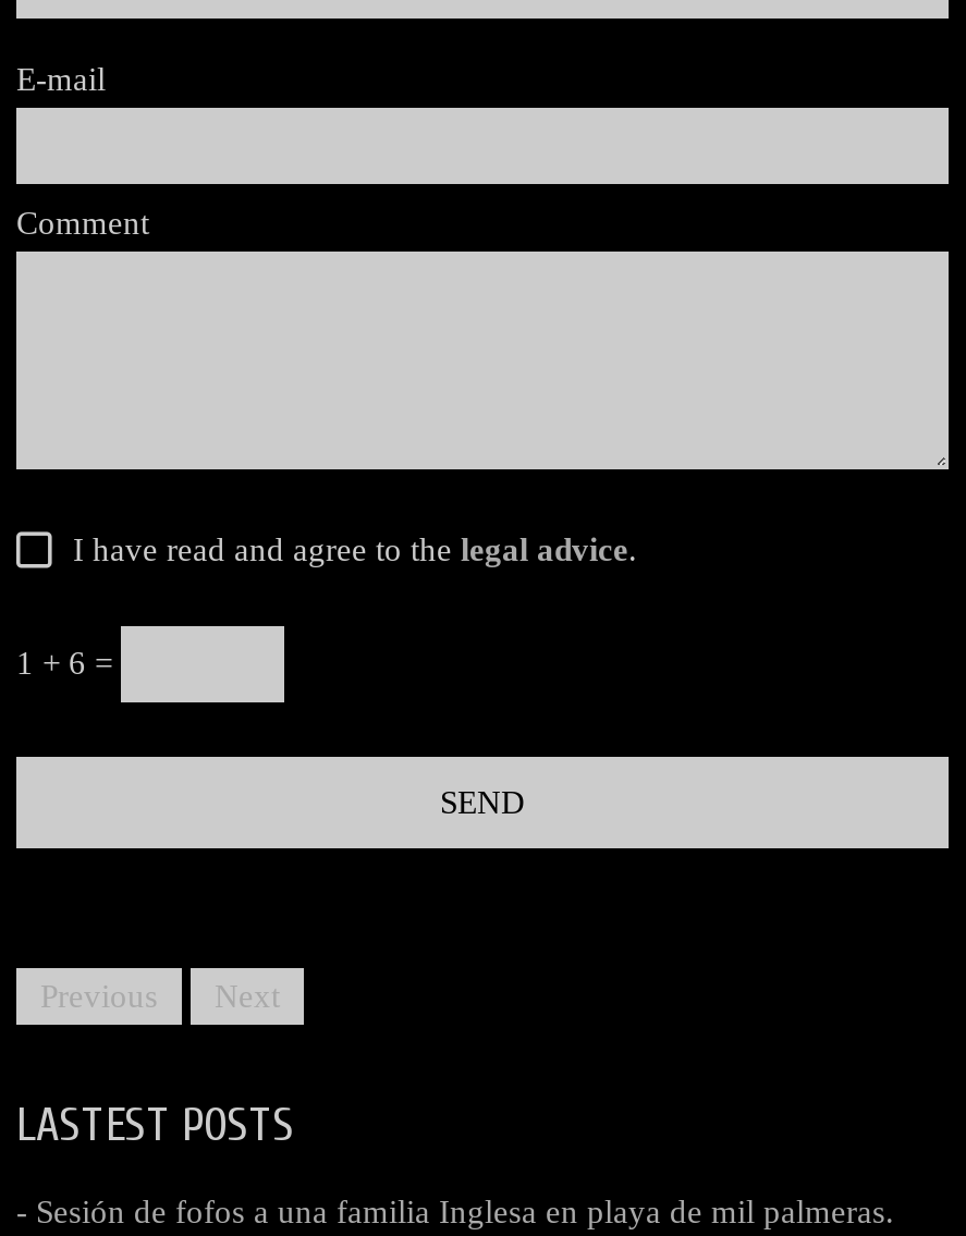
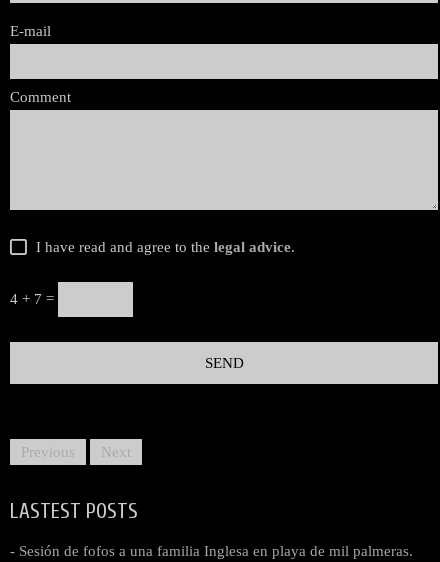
[16,646,112,681] 1 + 6 = -> [10,291,54,307] 4 + 7 =

